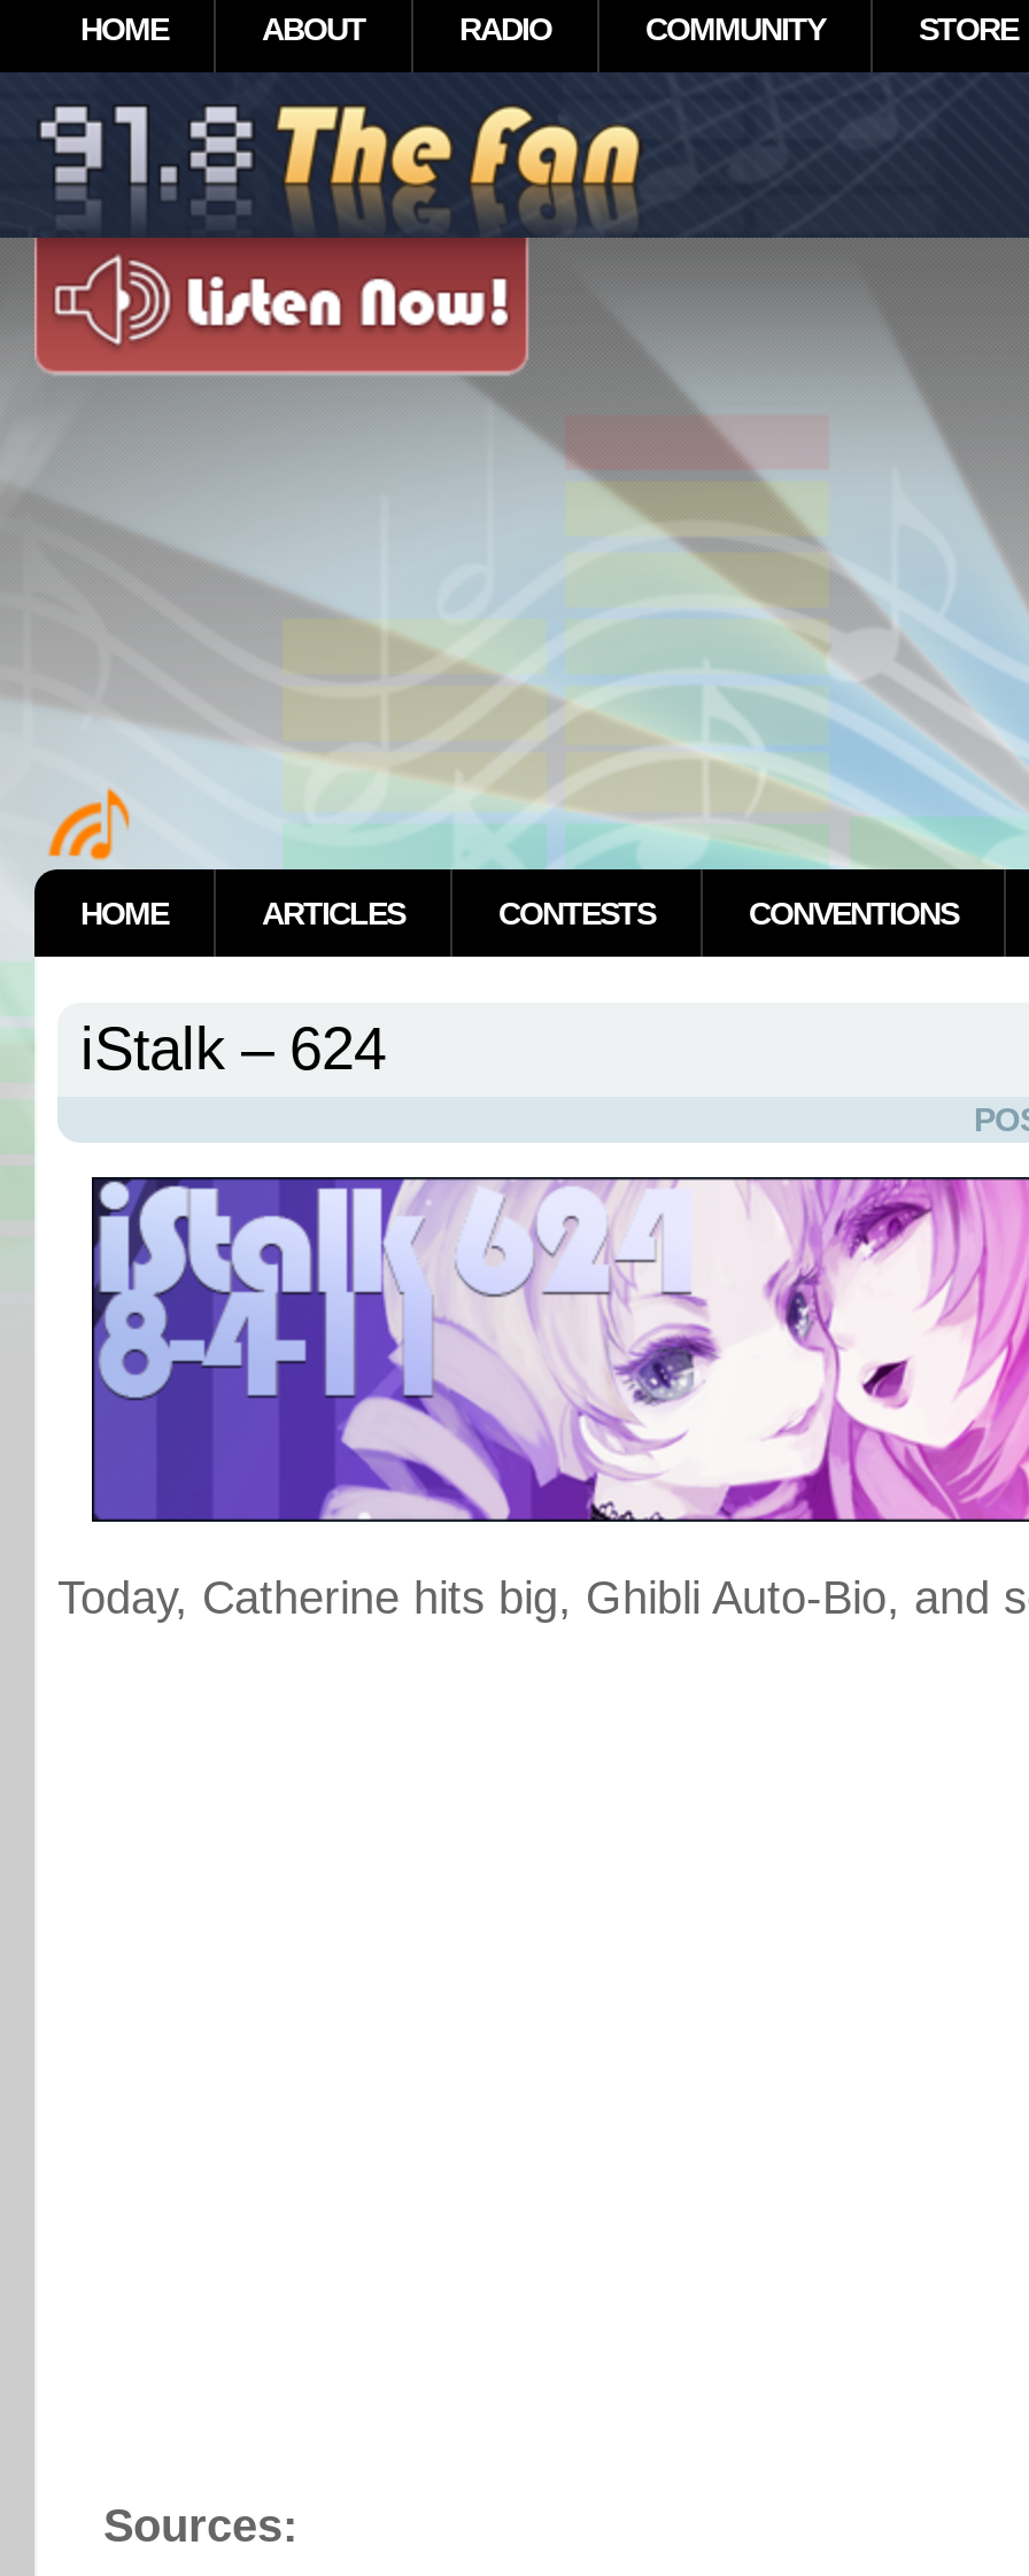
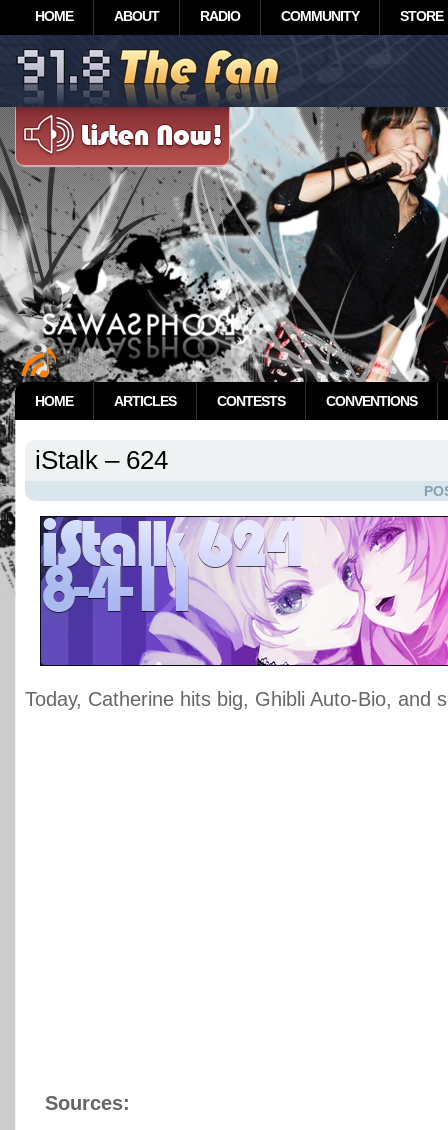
[7,238,1022,1310] [image] -> [3,107,445,587] [image]

